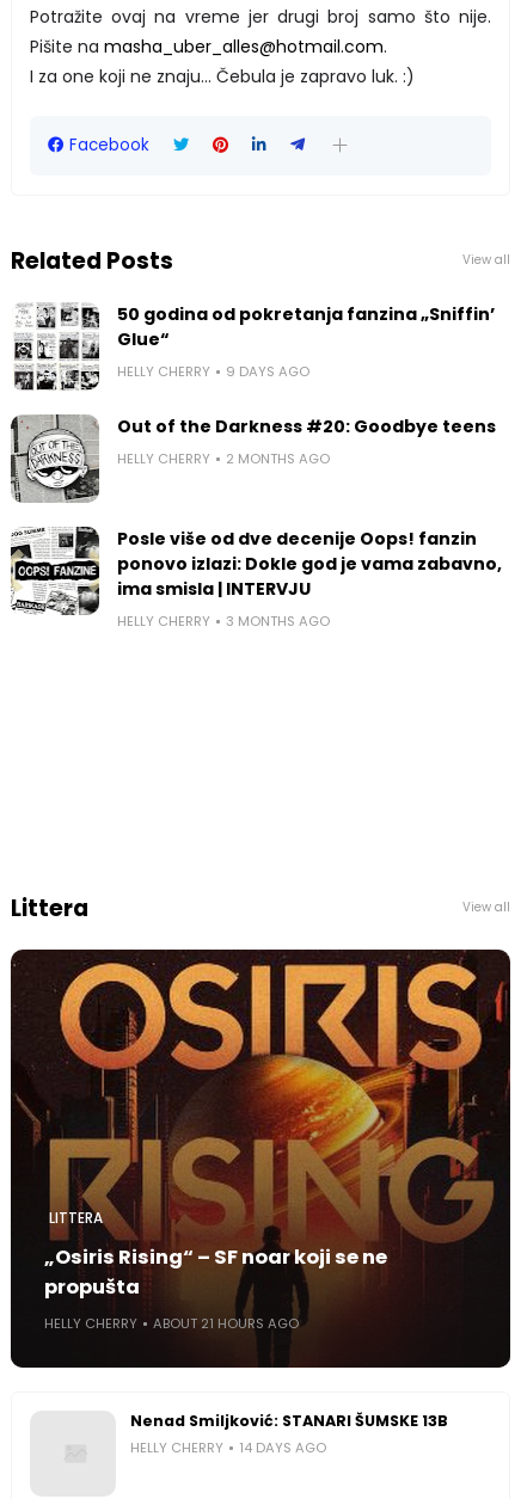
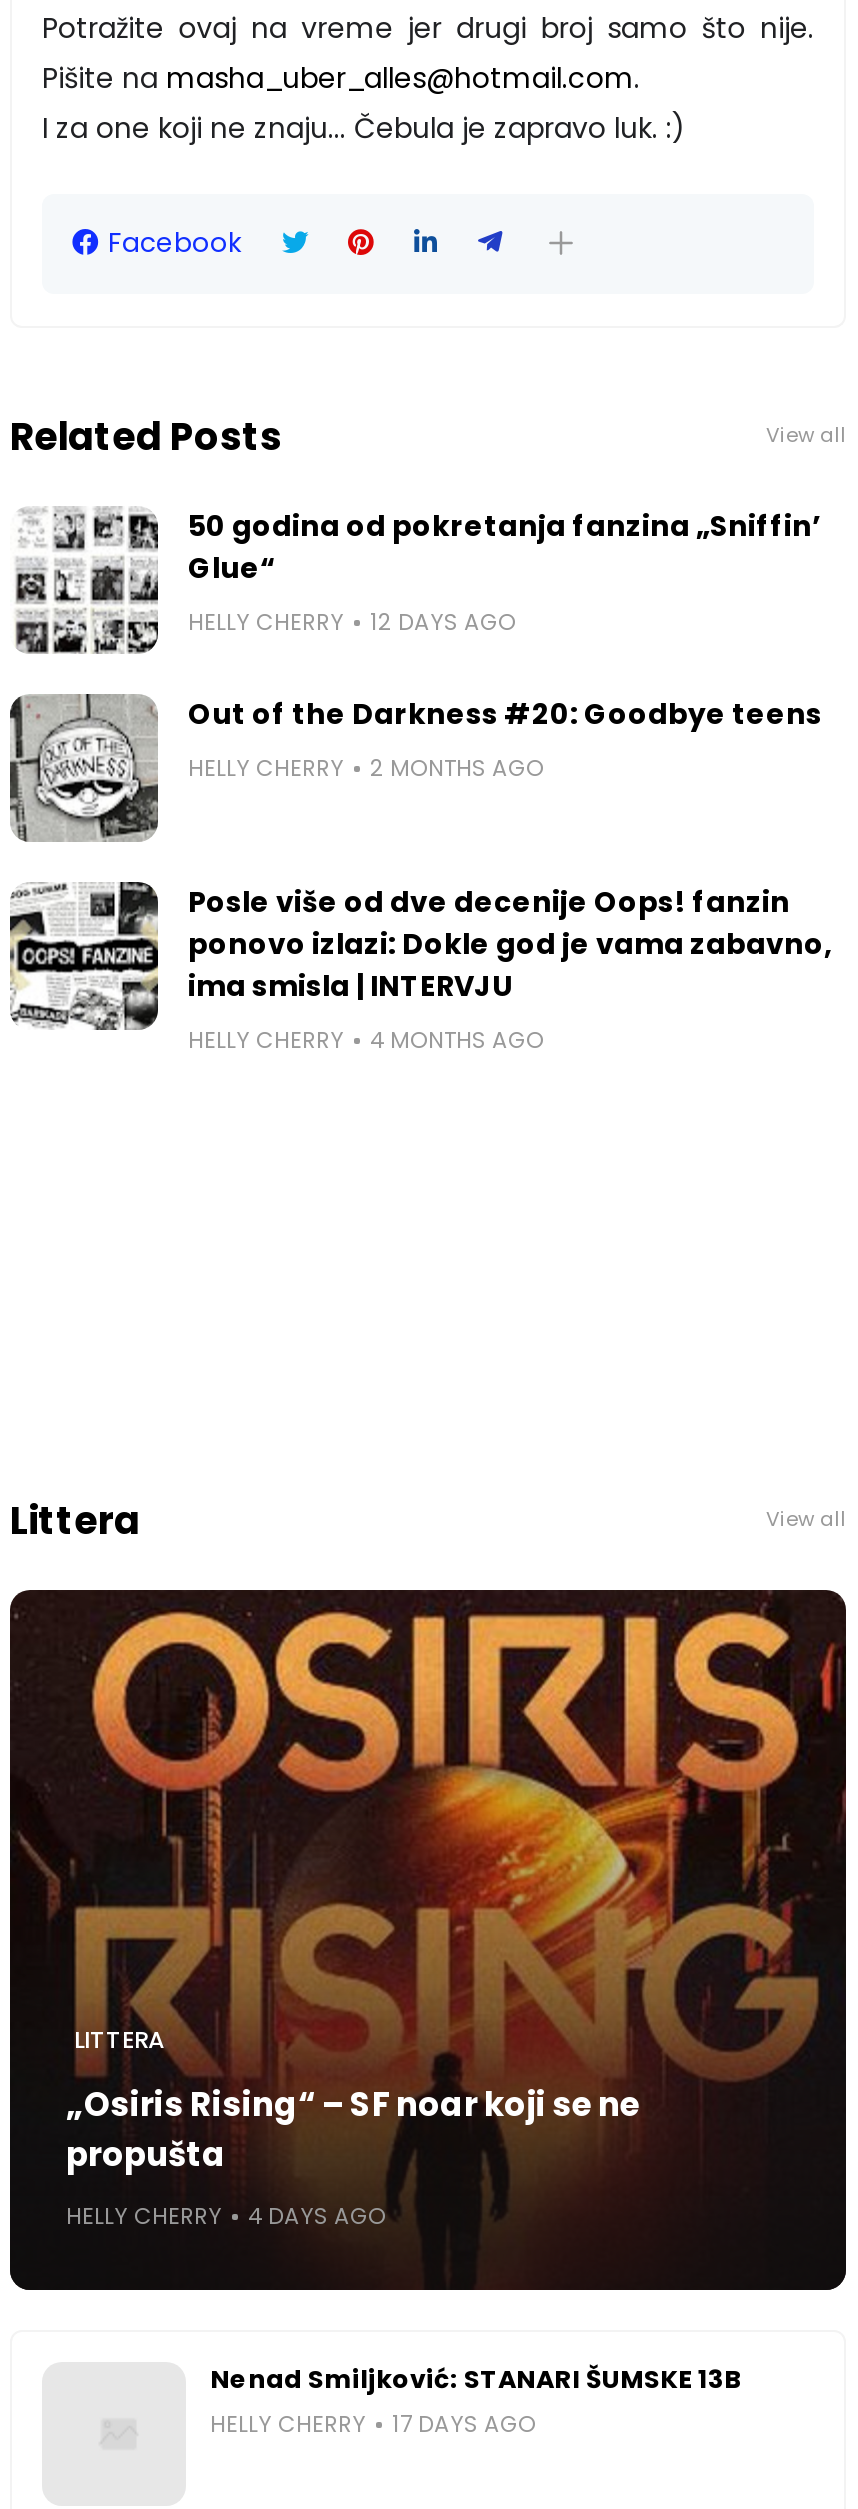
[117,361,309,381] HELLY CHERRY 9 DAYS AGO -> [188,605,516,637] HELLY CHERRY 12 DAYS AGO
[117,611,330,630] HELLY CHERRY 3 MONTHS AGO -> [188,1023,544,1055] HELLY CHERRY 4 MONTHS AGO
[153,1313,299,1332] ABOUT 21 HOURS AGO -> [248,2199,386,2231] 4 DAYS AGO
[130,1438,326,1457] HELLY CHERRY 14 DAYS AGO -> [210,2407,536,2439] HELLY CHERRY 17 DAYS AGO

